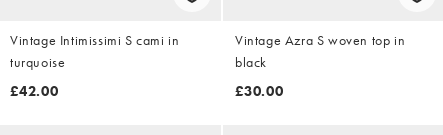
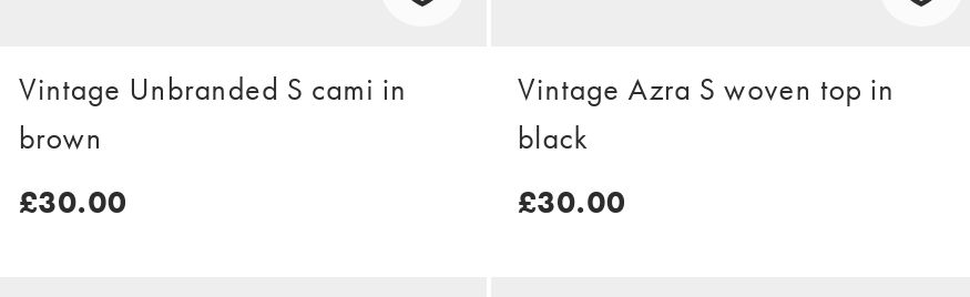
[10,31,179,71] Vintage Intimissimi S cami in | turquoise -> [19,69,407,158] Vintage Unbranded S cami in | brown
[10,82,59,100] £42.00 -> [19,182,127,222] £30.00

